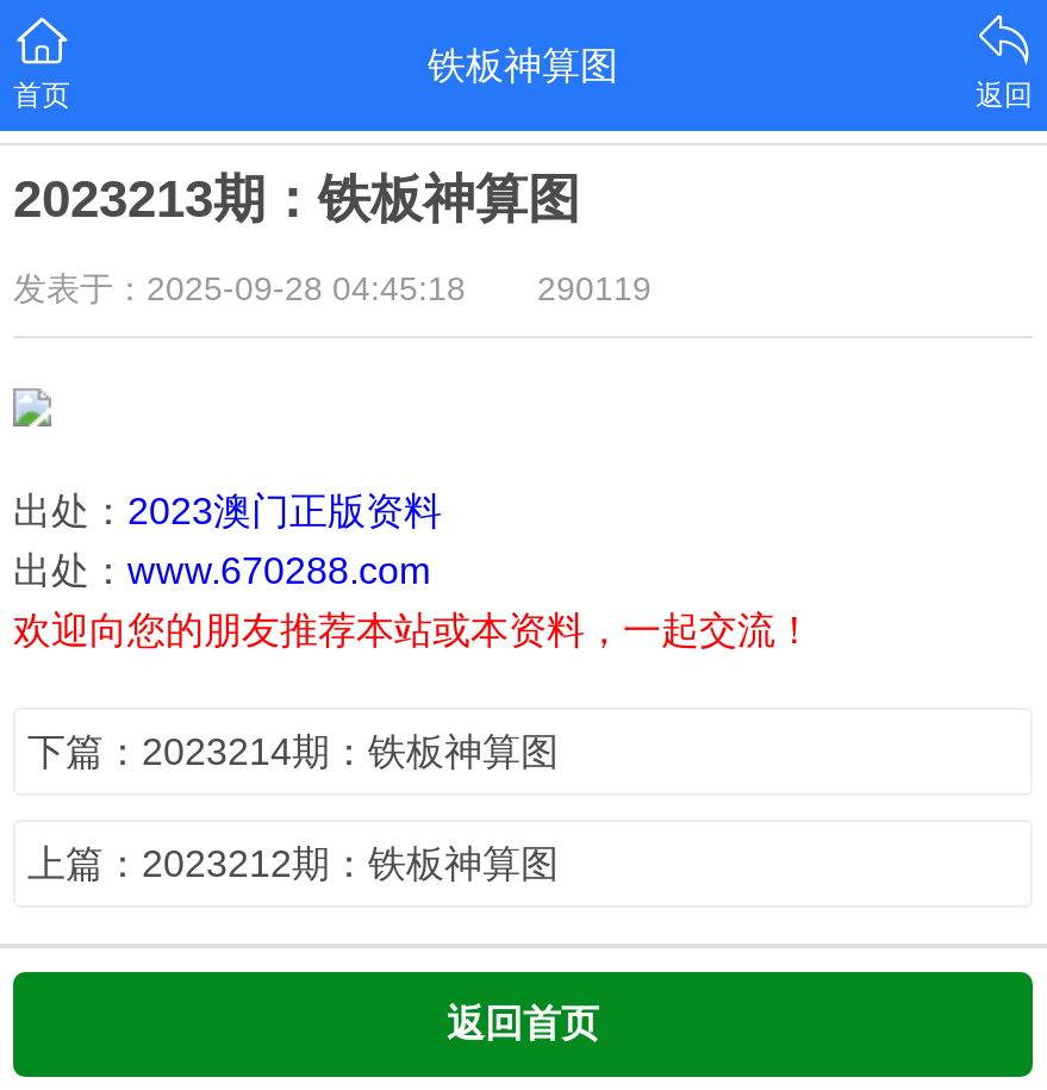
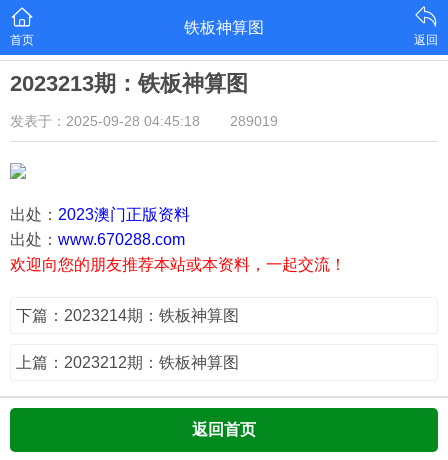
[13,269,652,307] 发表于：2025-09-28 04:45:18 290119 -> [10,113,278,129] 发表于：2025-09-28 04:45:18 289019

